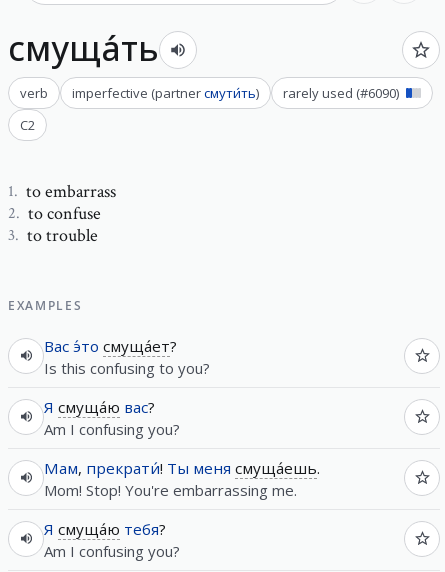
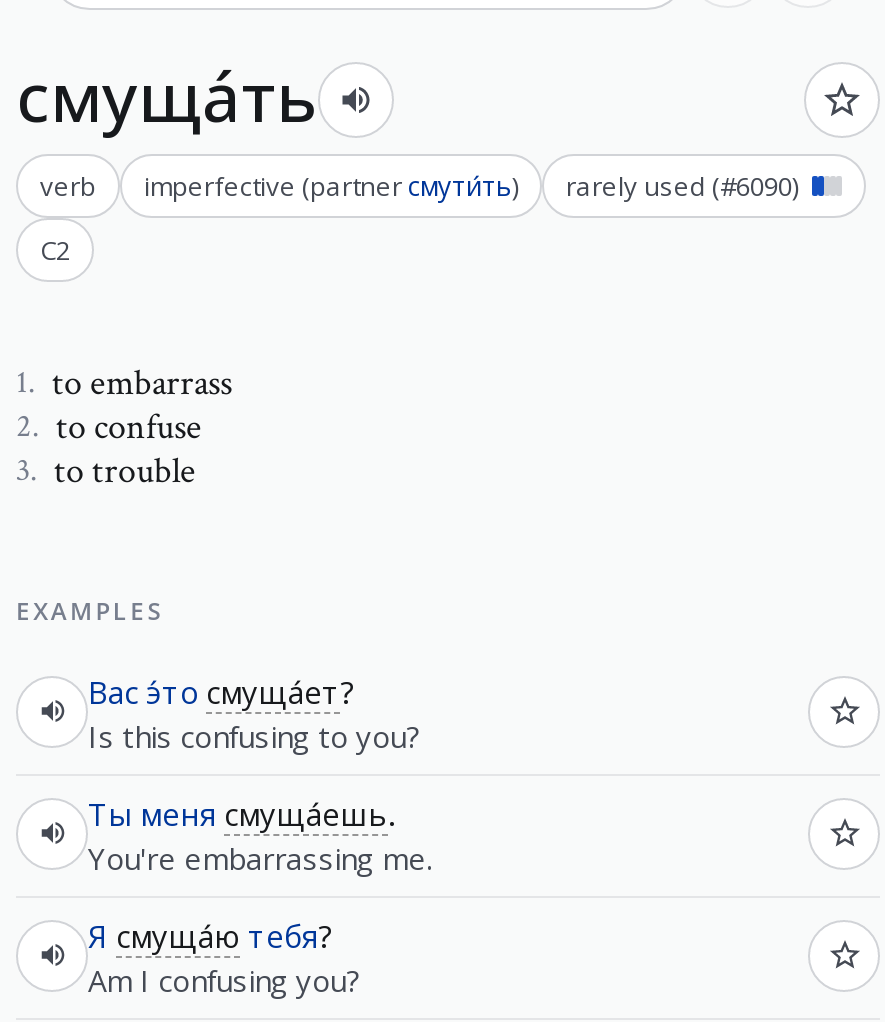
[44,396,320,499] Я смуща́ю вас? | Am I confusing you? | Мам, прекрати́! Ты меня смуща́ешь. | Mom! Stop! You're embarrassing me. -> [88,793,432,877] Ты меня смуща́ешь. | You're embarrassing me.

